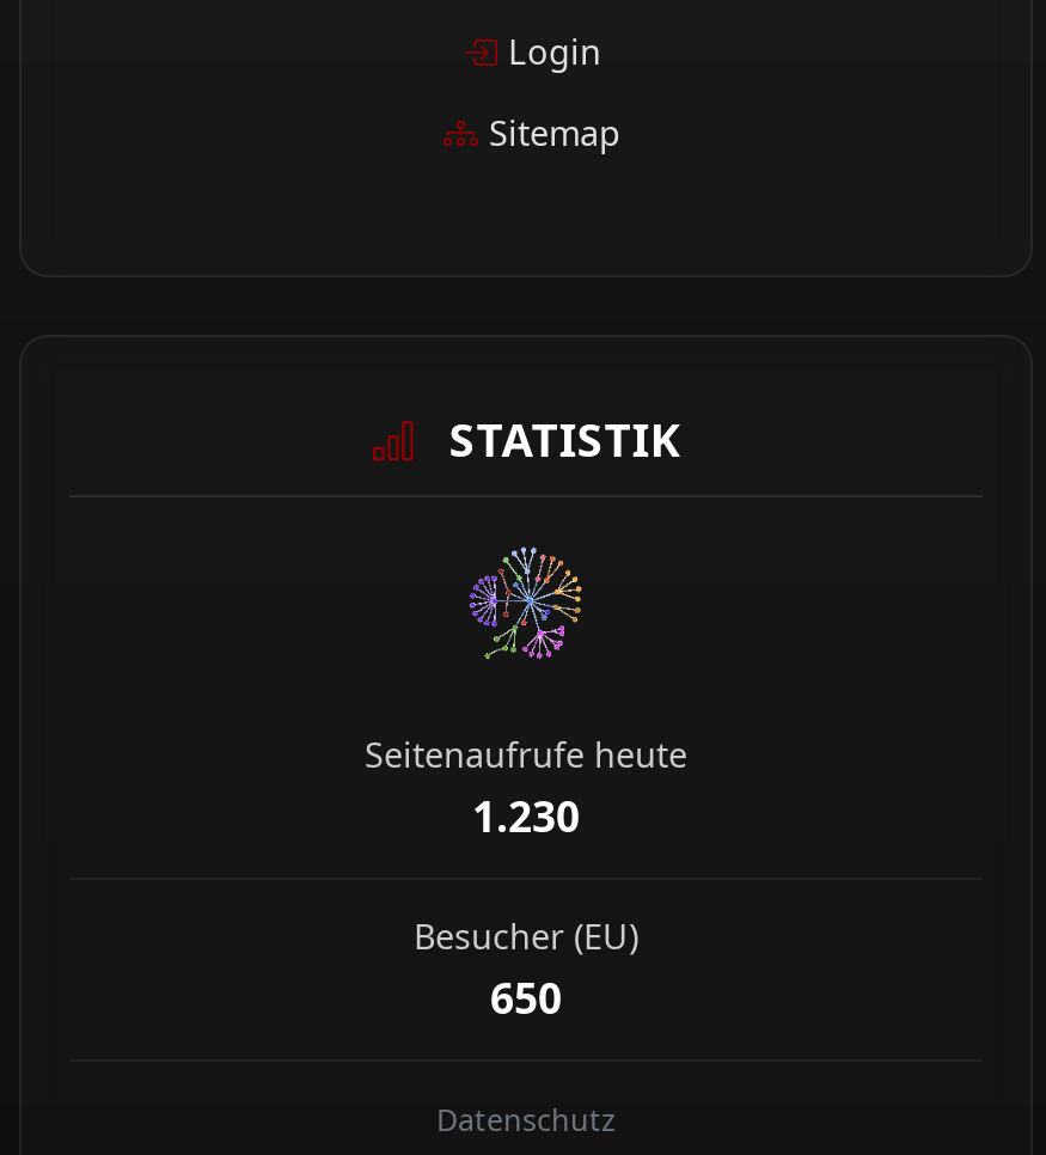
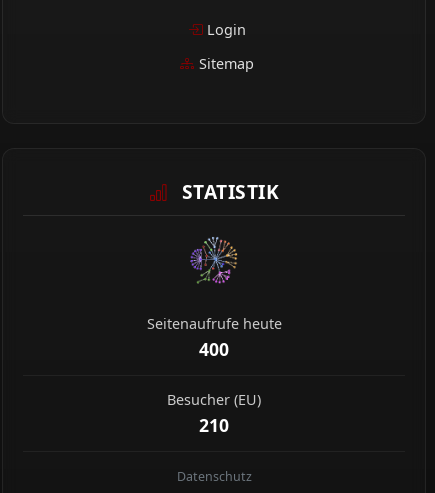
[472,787,580,845] 1.230 -> [199,337,229,361] 400
[490,969,562,1027] 650 -> [199,413,229,437] 210

